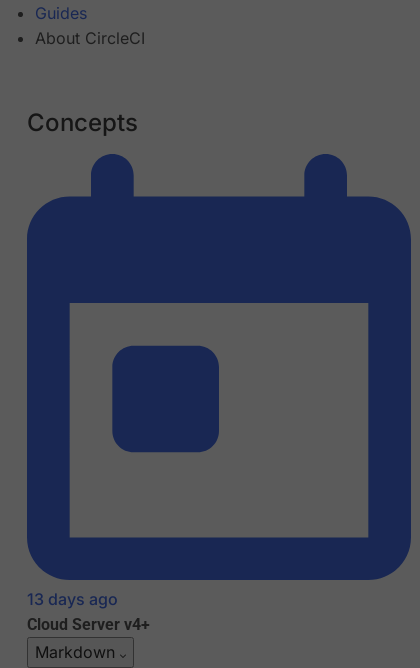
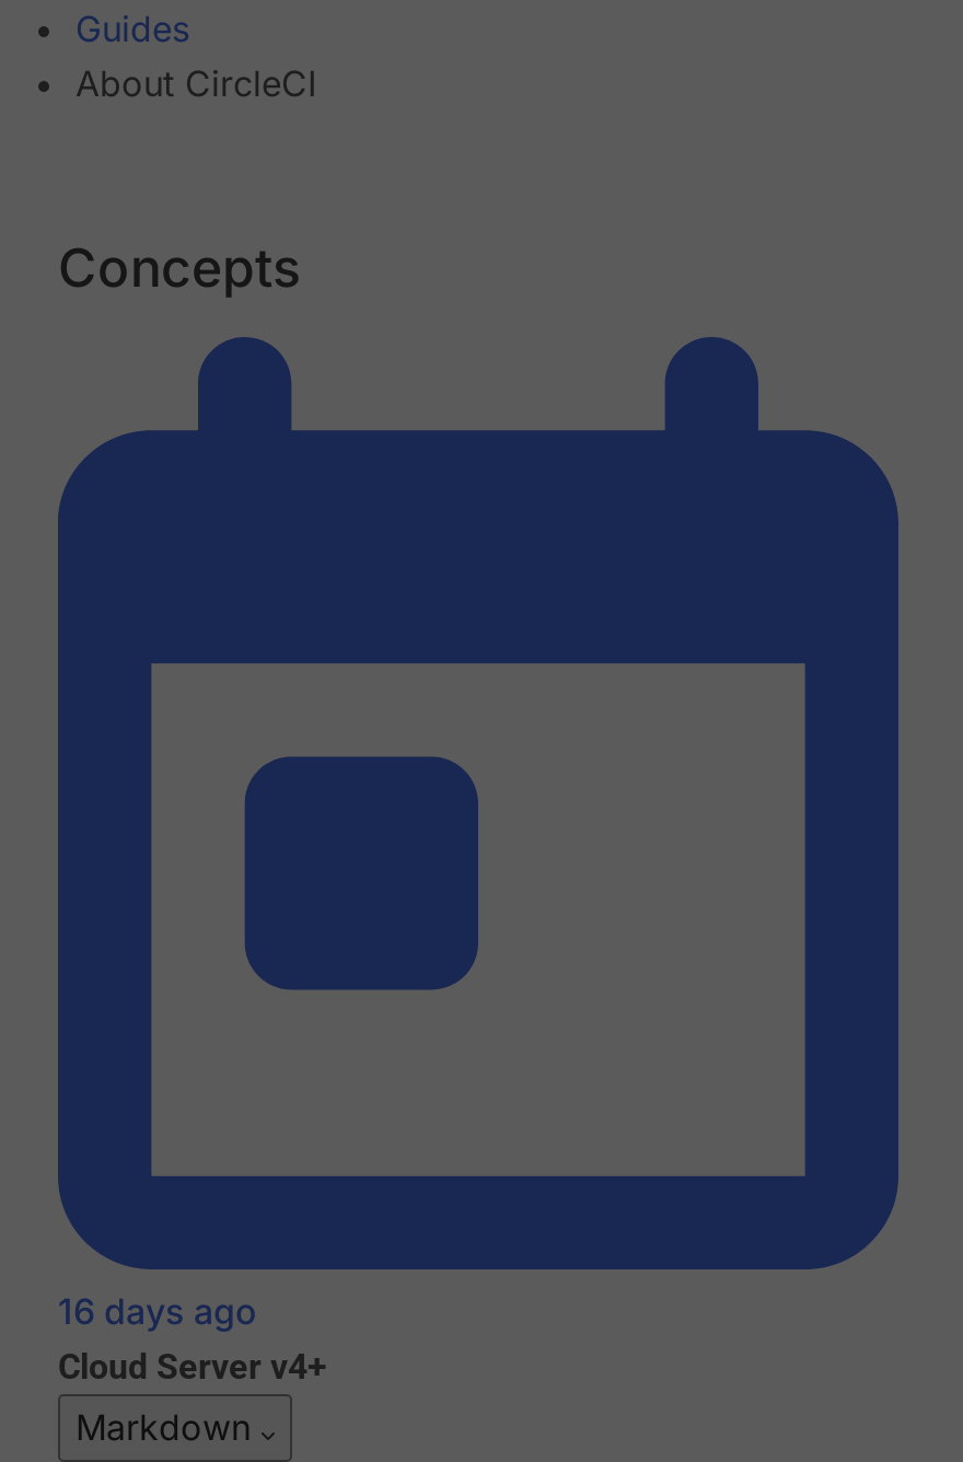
[27,589,118,609] 13 days ago -> [58,1290,257,1334] 16 days ago

